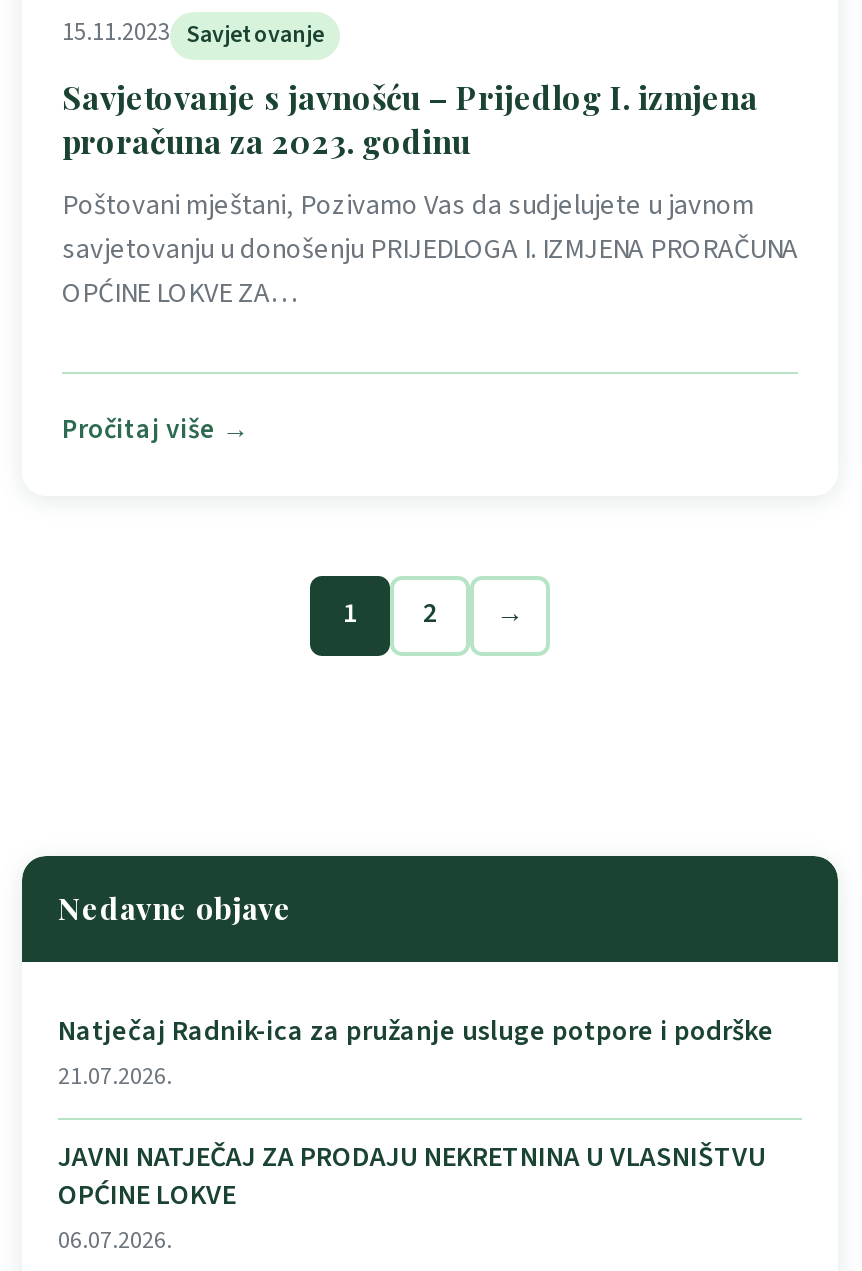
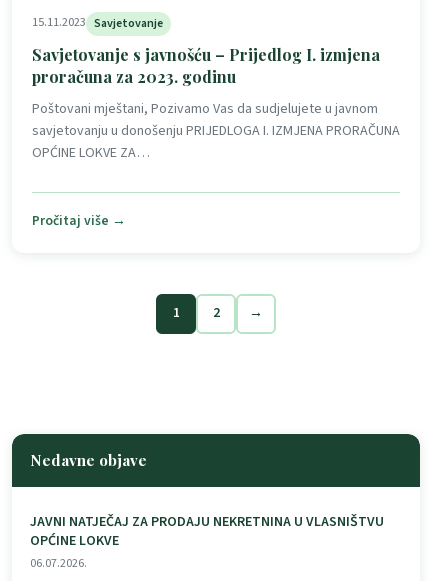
[58,1012,774,1094] Natječaj Radnik-ica za pružanje usluge potpore i podrške | 21.07.2026. -> none

